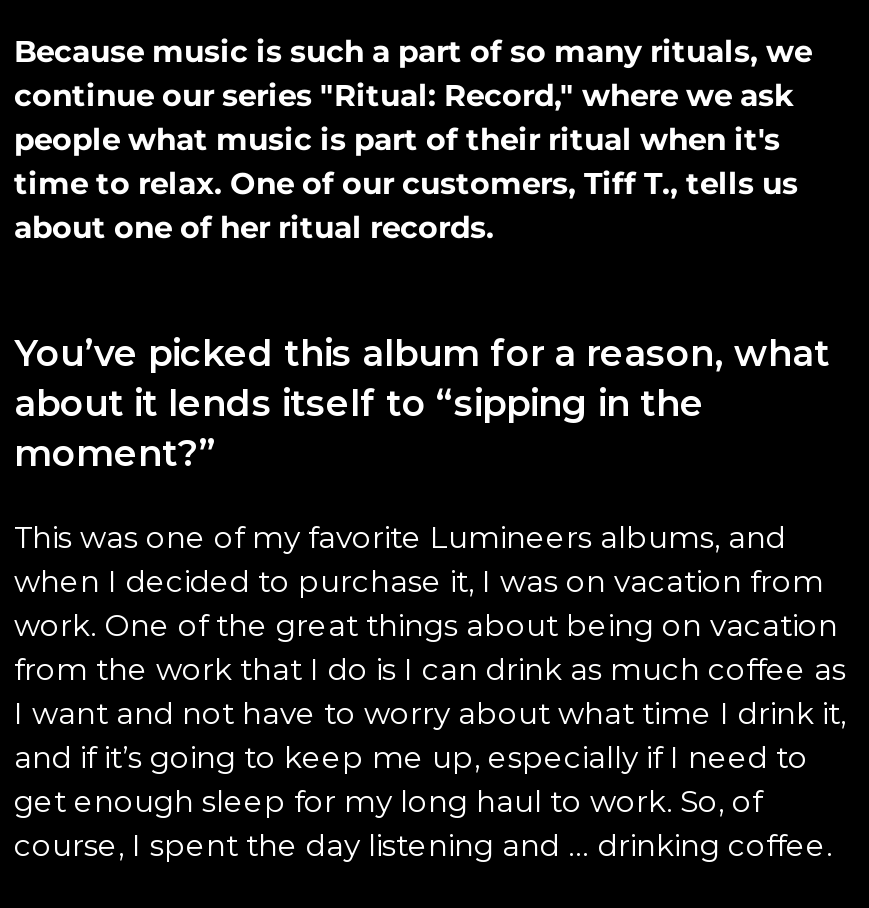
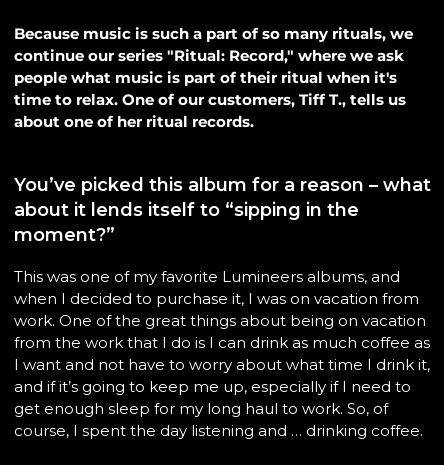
[14,333,830,377] You’ve picked this album for a reason, what -> [14,174,431,196] You’ve picked this album for a reason – what

